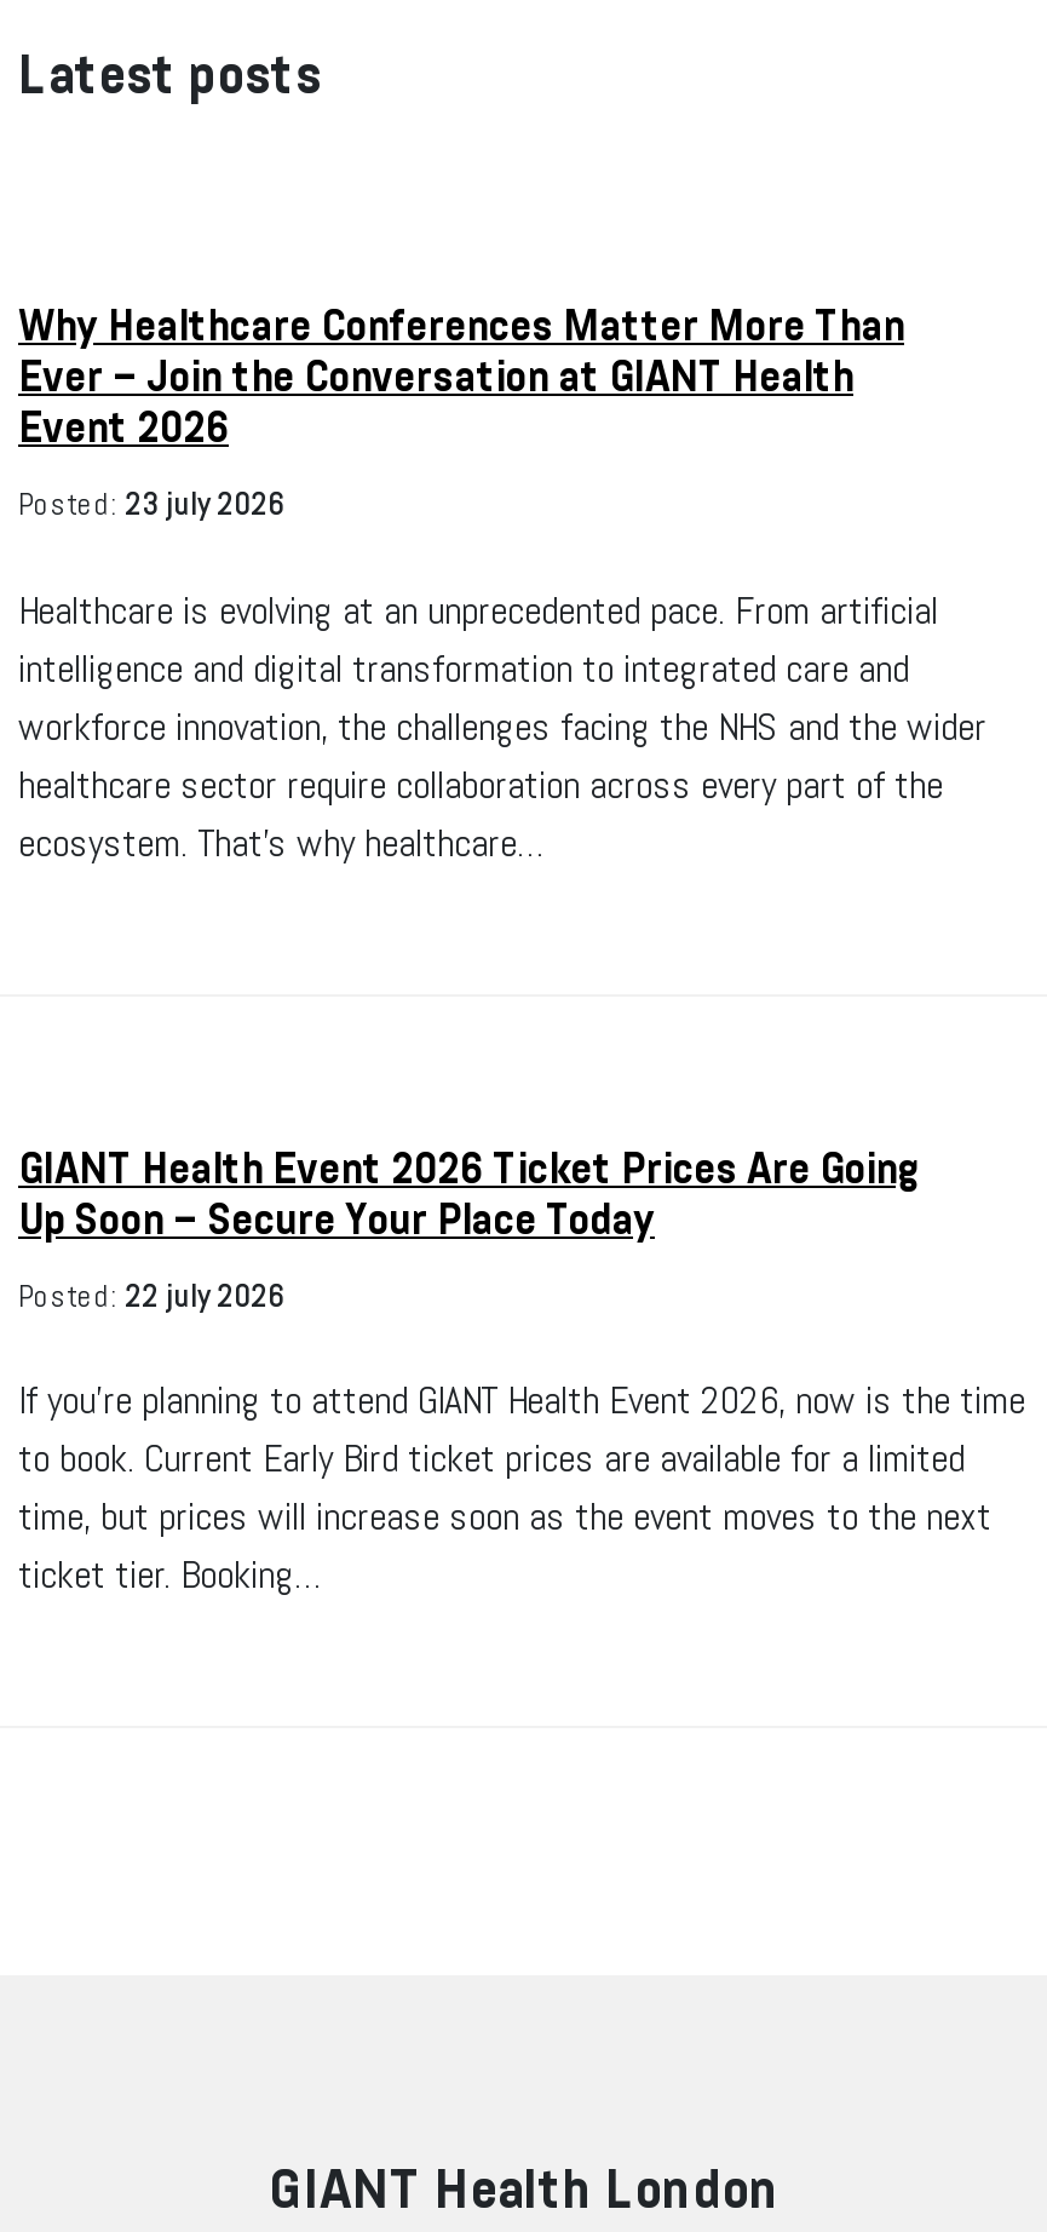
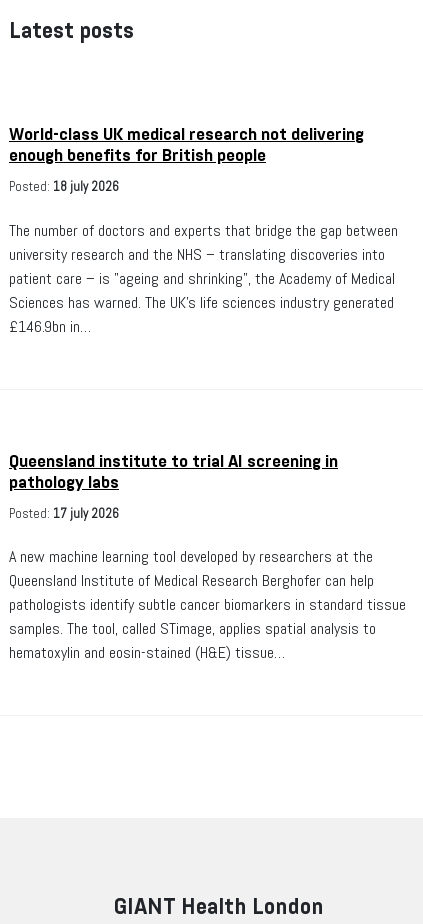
[18,310,986,868] Why Healthcare Conferences Matter More Than | Ever – Join the Conversation at GIANT Health | Event 2026 | Posted: 23 july 2026 | Healthcare is evolving at an unprecedented pace. From artificial | intelligence and digital transformation to integrated care and | workforce innovation, the challenges facing the NHS and the wider | healthcare sector require collaboration across every part of the | ecosystem. That's why healthcare… -> [9,127,398,337] World-class UK medical research not delivering | enough benefits for British people | Posted: 18 july 2026 | The number of doctors and experts that bridge the gap between | university research and the NHS – translating discoveries into | patient care – is "ageing and shrinking", the Academy of Medical | Sciences has warned. The UK's life sciences industry generated | £146.9bn in…
[18,1151,1025,1600] GIANT Health Event 2026 Ticket Prices Are Going | Up Soon – Secure Your Place Today | Posted: 22 july 2026 | If you're planning to attend GIANT Health Event 2026, now is the time | to book. Current Early Bird ticket prices are available for a limited | time, but prices will increase soon as the event moves to the next | ticket tier. Booking… -> [9,454,406,663] Queensland institute to trial AI screening in | pathology labs | Posted: 17 july 2026 | A new machine learning tool developed by researchers at the | Queensland Institute of Medical Research Berghofer can help | pathologists identify subtle cancer biomarkers in standard tissue | samples. The tool, called STimage, applies spatial analysis to | hematoxylin and eosin-stained (H&E) tissue…

